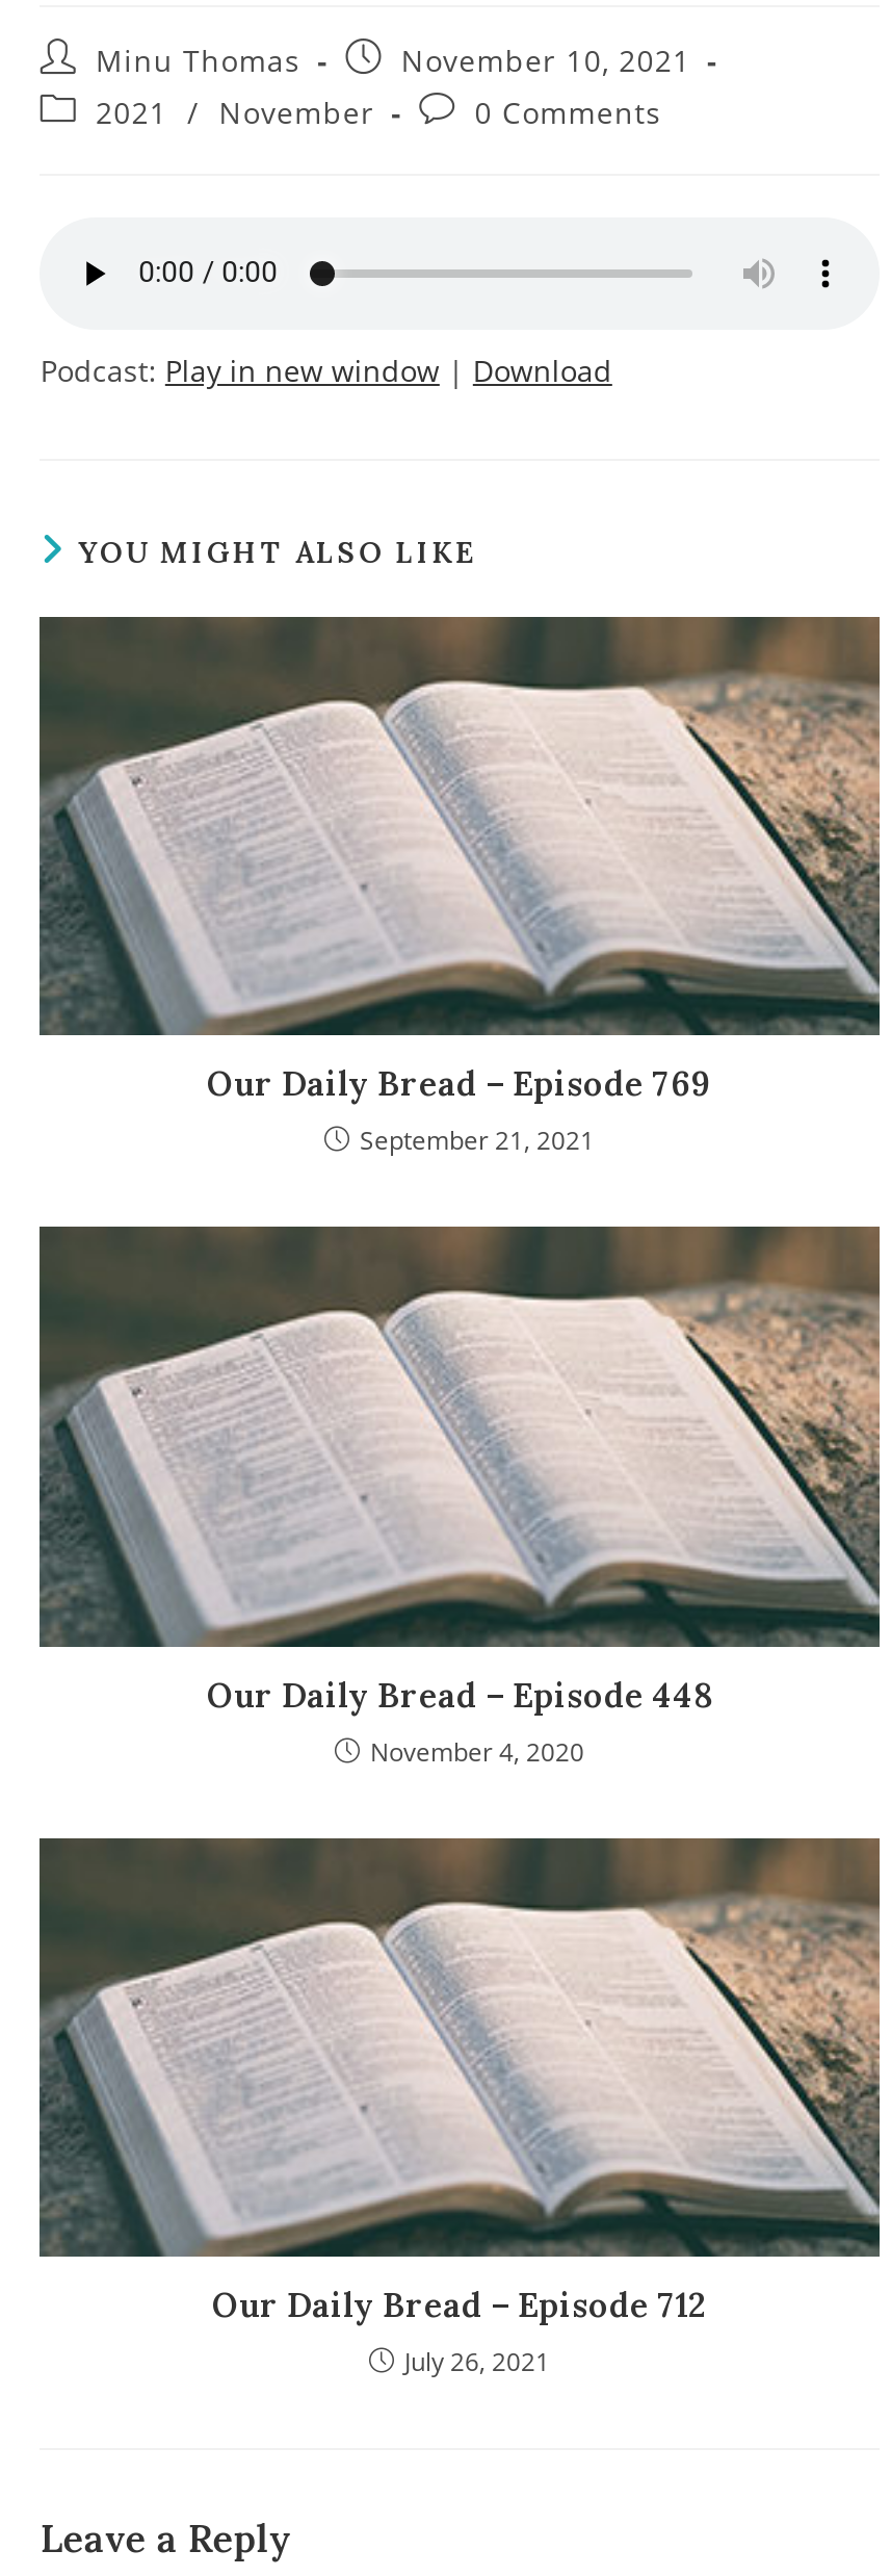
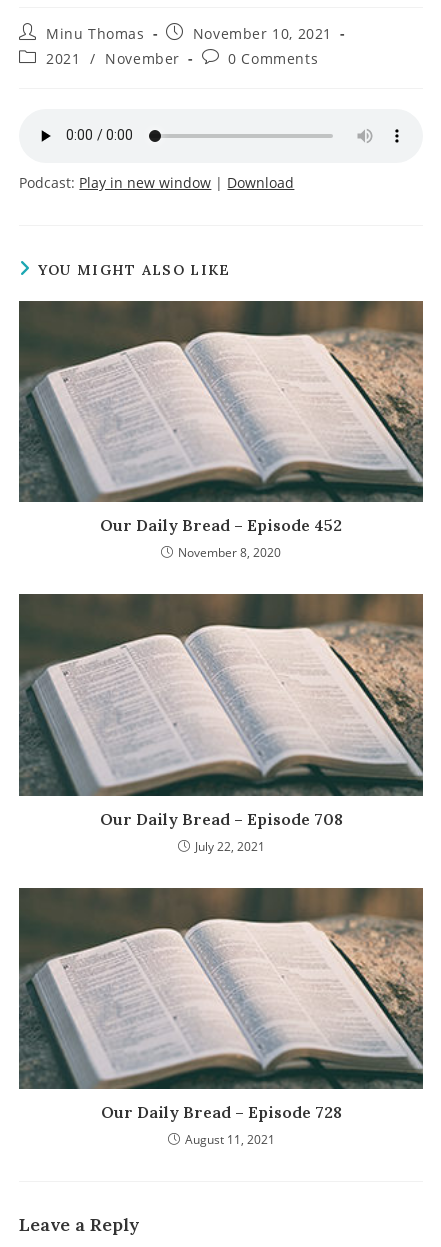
[207,1063,712,1158] Our Daily Bread – Episode 769 | September 21, 2021 -> [100,515,342,561] Our Daily Bread – Episode 452 | November 8, 2020
[207,1674,712,1769] Our Daily Bread – Episode 448 | November 4, 2020 -> [99,809,342,855] Our Daily Bread – Episode 708 | July 22, 2021
[212,2284,707,2380] Our Daily Bread – Episode 712 | July 26, 2021 -> [100,1102,341,1148] Our Daily Bread – Episode 728 | August 11, 2021

